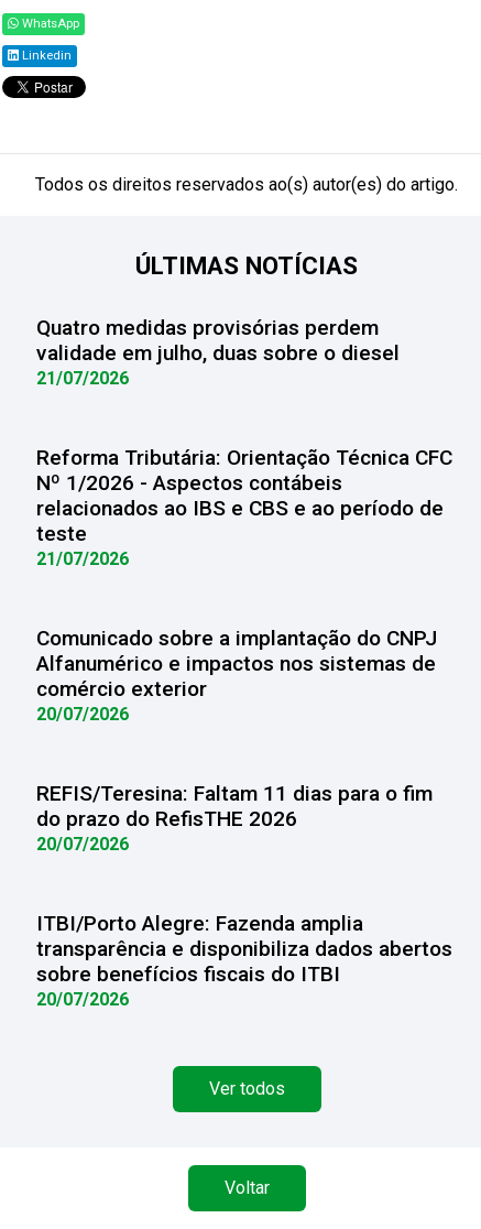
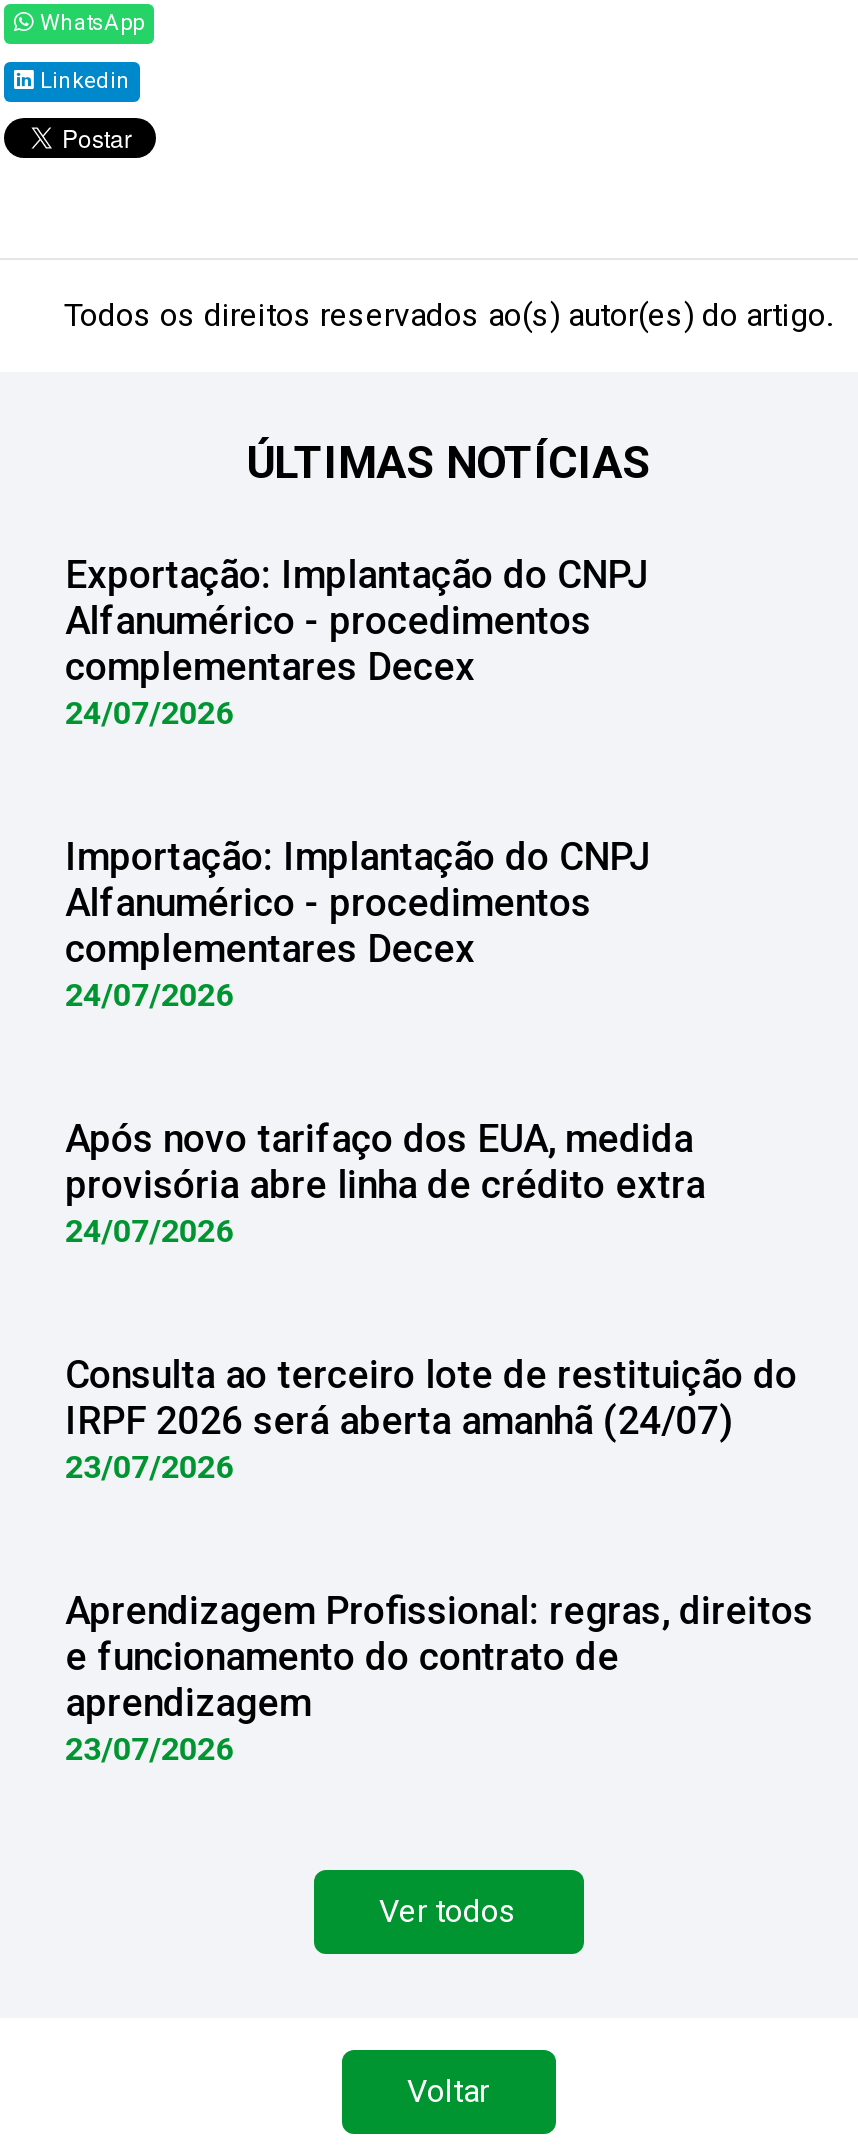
[36,315,399,389] Quatro medidas provisórias perdem | validade em julho, duas sobre o diesel | 21/07/2026 -> [65,552,649,732] Exportação: Implantação do CNPJ | Alfanumérico - procedimentos | complementares Decex | 24/07/2026
[36,445,452,569] Reforma Tributária: Orientação Técnica CFC | Nº 1/2026 - Aspectos contábeis | relacionados ao IBS e CBS e ao período de | teste | 21/07/2026 -> [65,834,651,1014] Importação: Implantação do CNPJ | Alfanumérico - procedimentos | complementares Decex | 24/07/2026
[36,626,437,725] Comunicado sobre a implantação do CNPJ | Alfanumérico e impactos nos sistemas de | comércio exterior | 20/07/2026 -> [65,1116,705,1250] Após novo tarifaço dos EUA, medida | provisória abre linha de crédito extra | 24/07/2026
[36,781,432,855] REFIS/Teresina: Faltam 11 dias para o fim | do prazo do RefisTHE 2026 | 20/07/2026 -> [65,1352,797,1486] Consulta ao terceiro lote de restituição do | IRPF 2026 será aberta amanhã (24/07) | 23/07/2026
[36,911,452,1010] ITBI/Porto Alegre: Fazenda amplia | transparência e disponibiliza dados abertos | sobre benefícios fiscais do ITBI | 20/07/2026 -> [65,1588,813,1768] Aprendizagem Profissional: regras, direitos | e funcionamento do contrato de | aprendizagem | 23/07/2026

